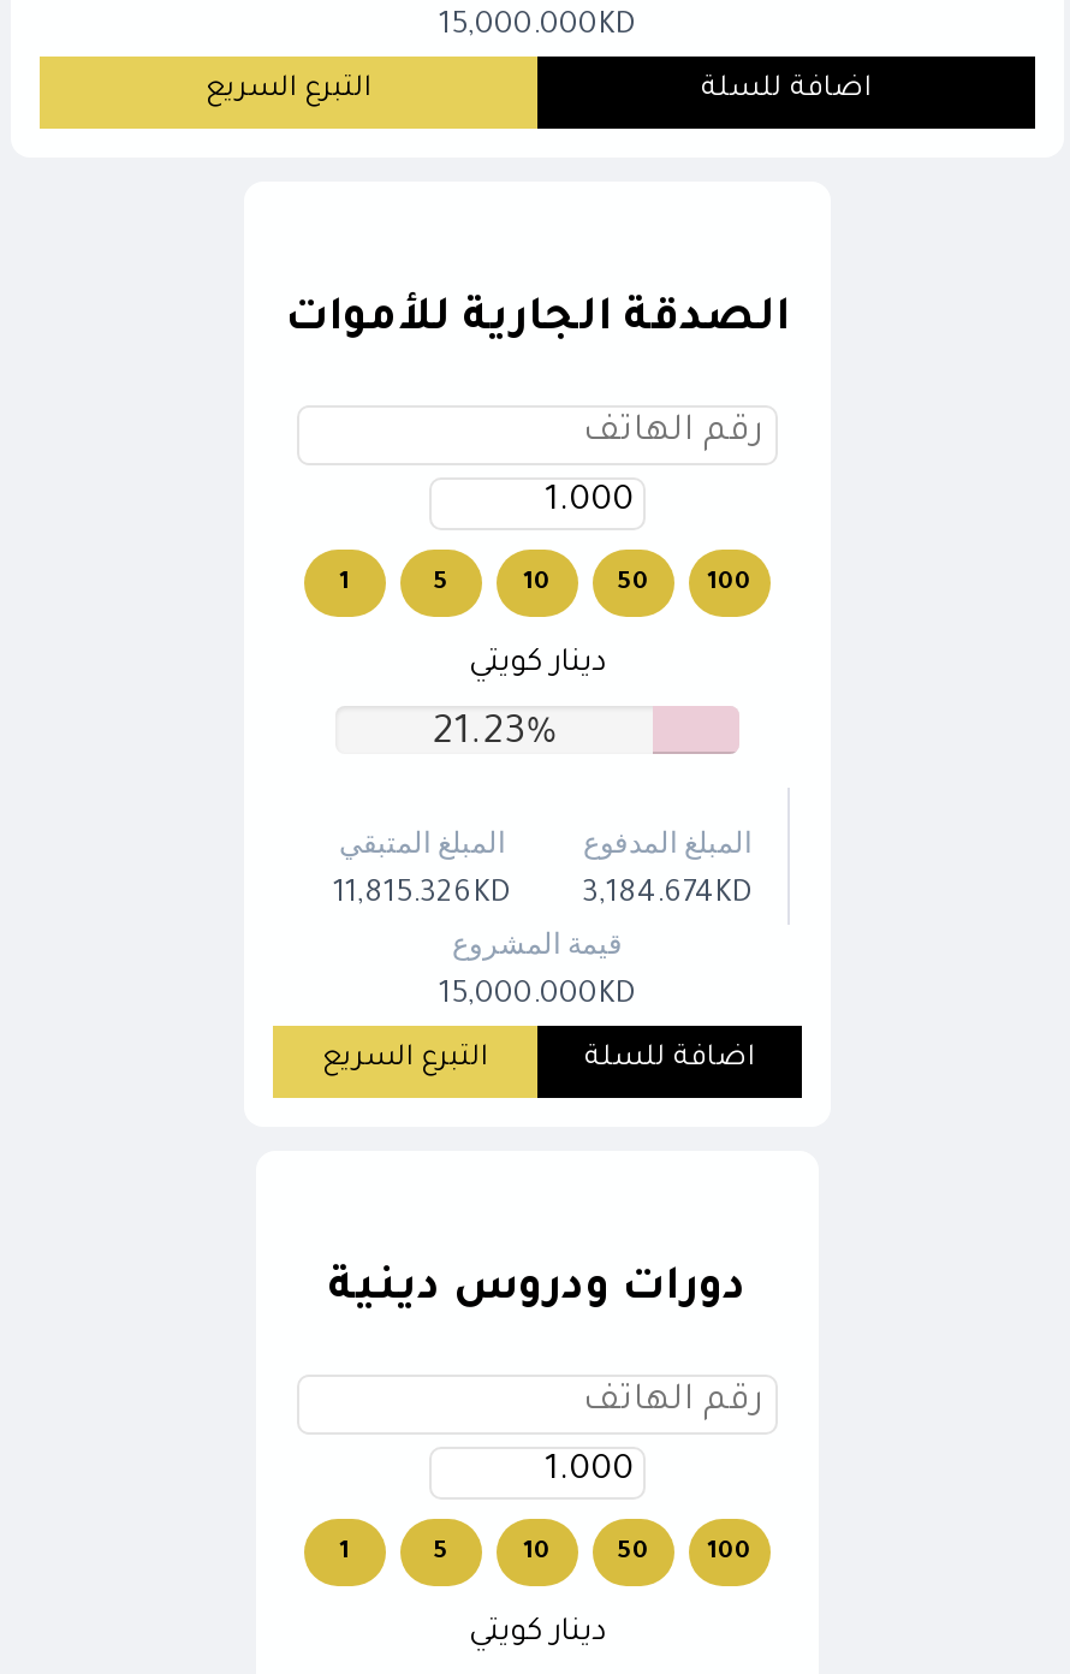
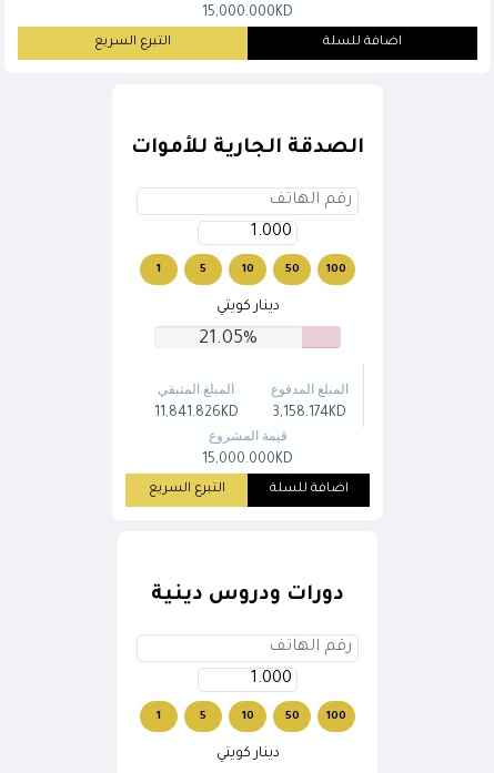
[432,713,557,756] 21.23% -> [198,329,257,349] 21.05%
[333,879,511,913] 11,815.326KD -> [154,406,238,421] 11,841.826KD
[582,879,753,913] 3,184.674KD -> [272,406,346,421] 3,158.174KD

